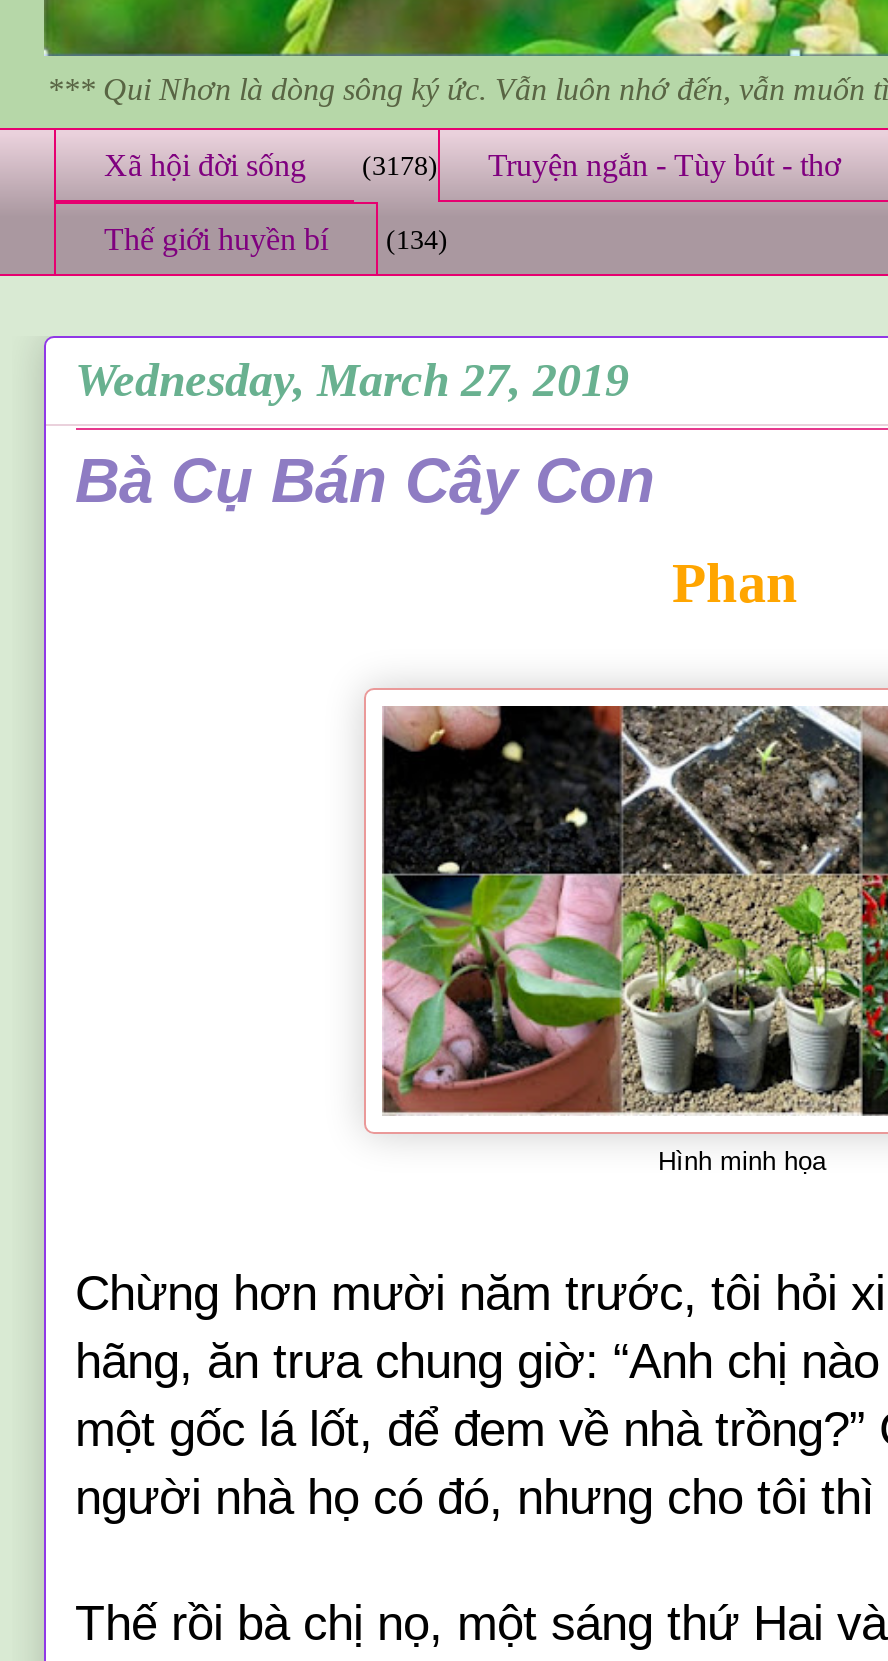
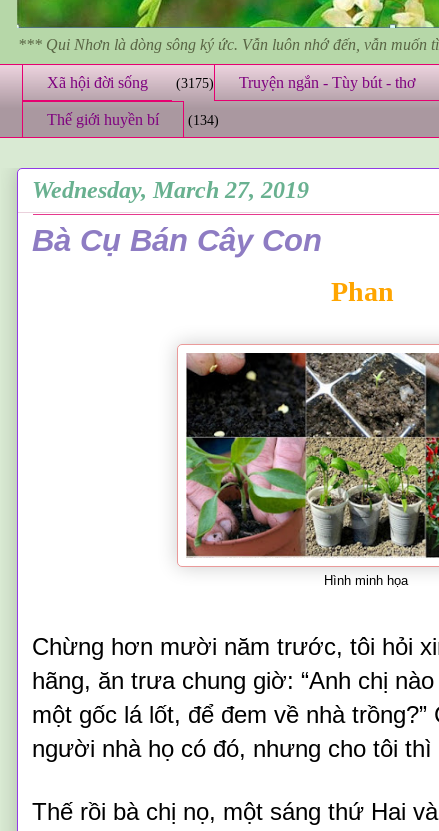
[104,147,840,181] Xã hội đời sống (3178) Truyện ngắn - Tùy bút - thơ -> [47,74,415,91] Xã hội đời sống (3175) Truyện ngắn - Tùy bút - thơ

